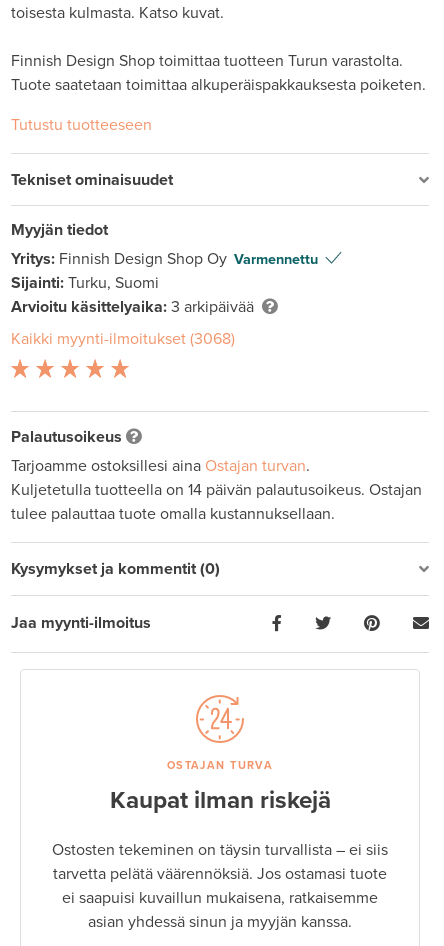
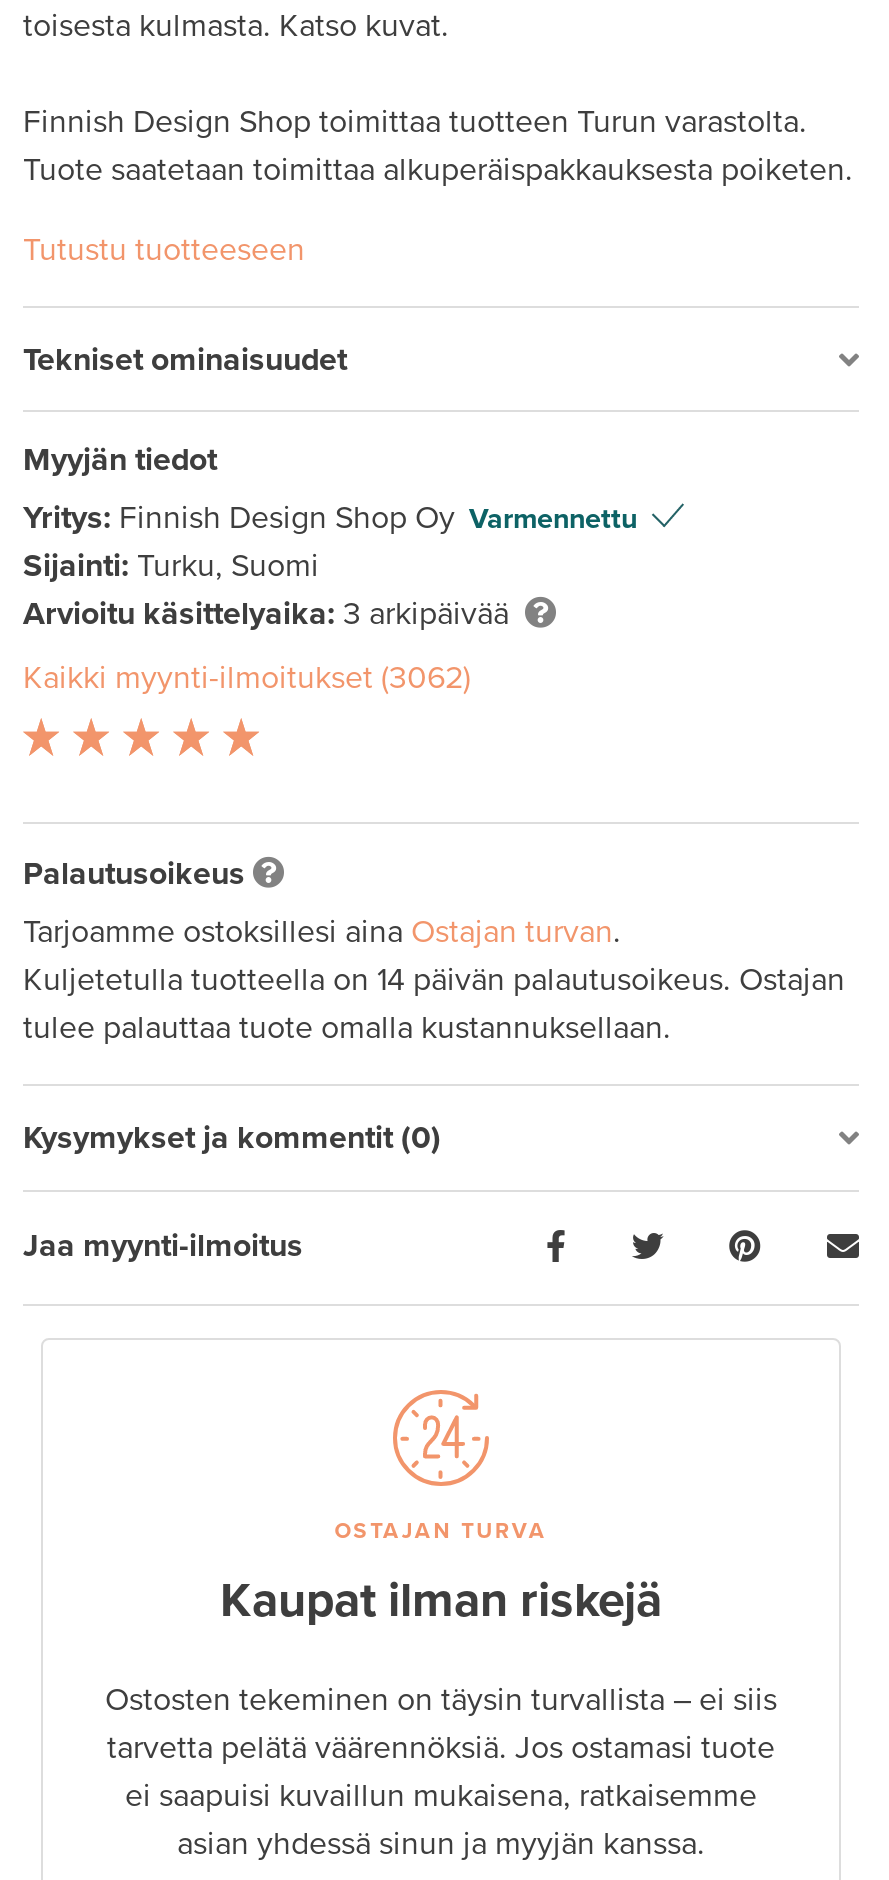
[11,329,235,349] Kaikki myynti-ilmoitukset (3068) -> [23,659,471,699] Kaikki myynti-ilmoitukset (3062)

